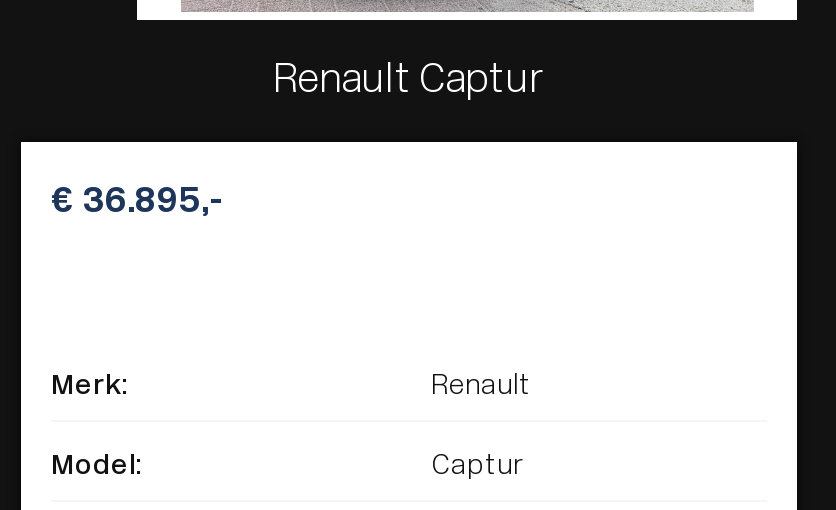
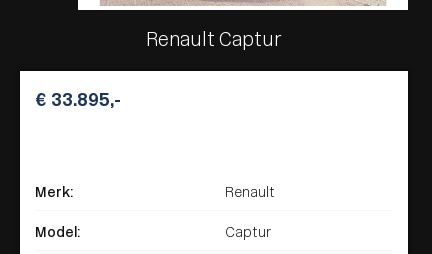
[51,184,223,222] € 36.895,- -> [35,92,121,111] € 33.895,-

